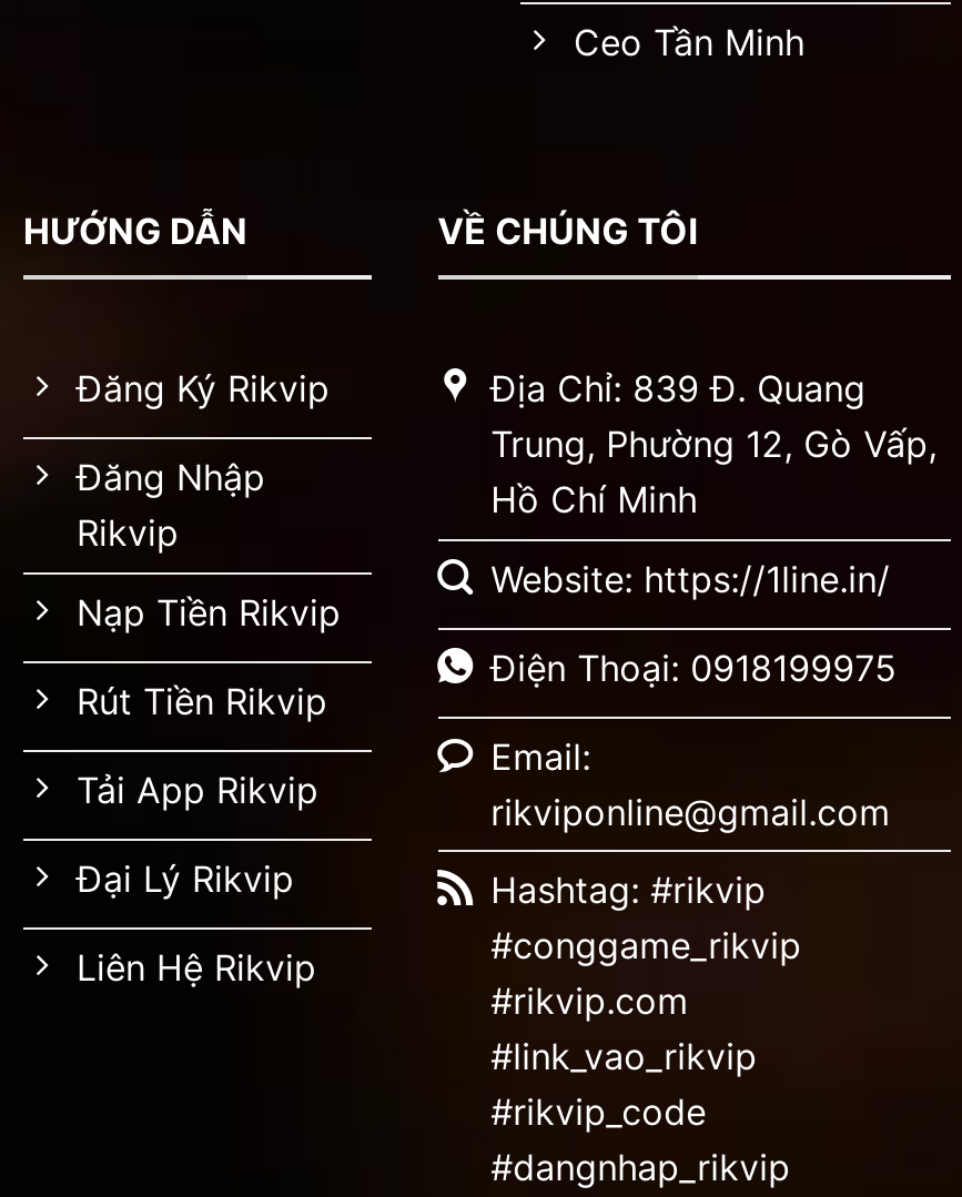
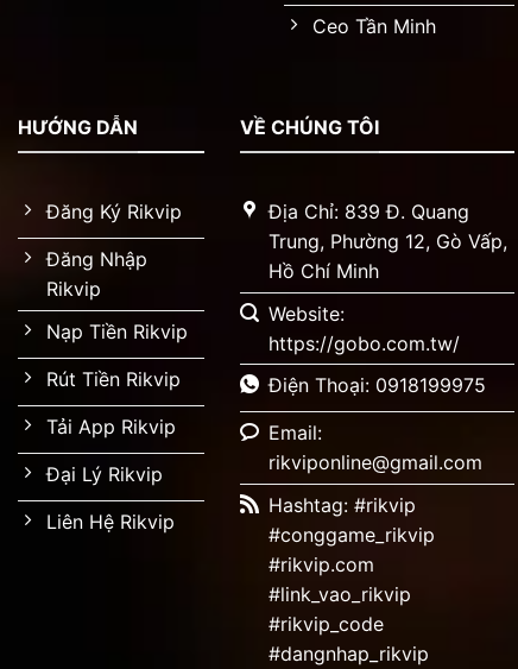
[491,556,890,600] Website: https://1line.in/ -> [268,301,459,355] Website: | https://gobo.com.tw/

